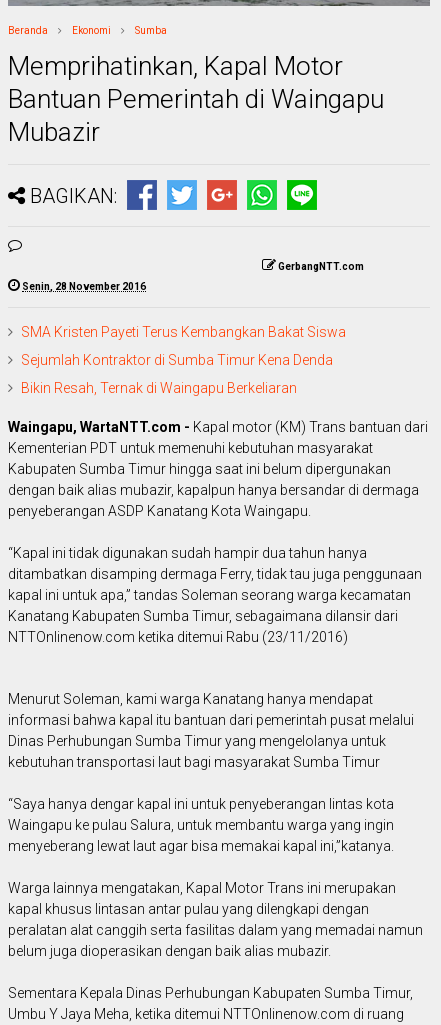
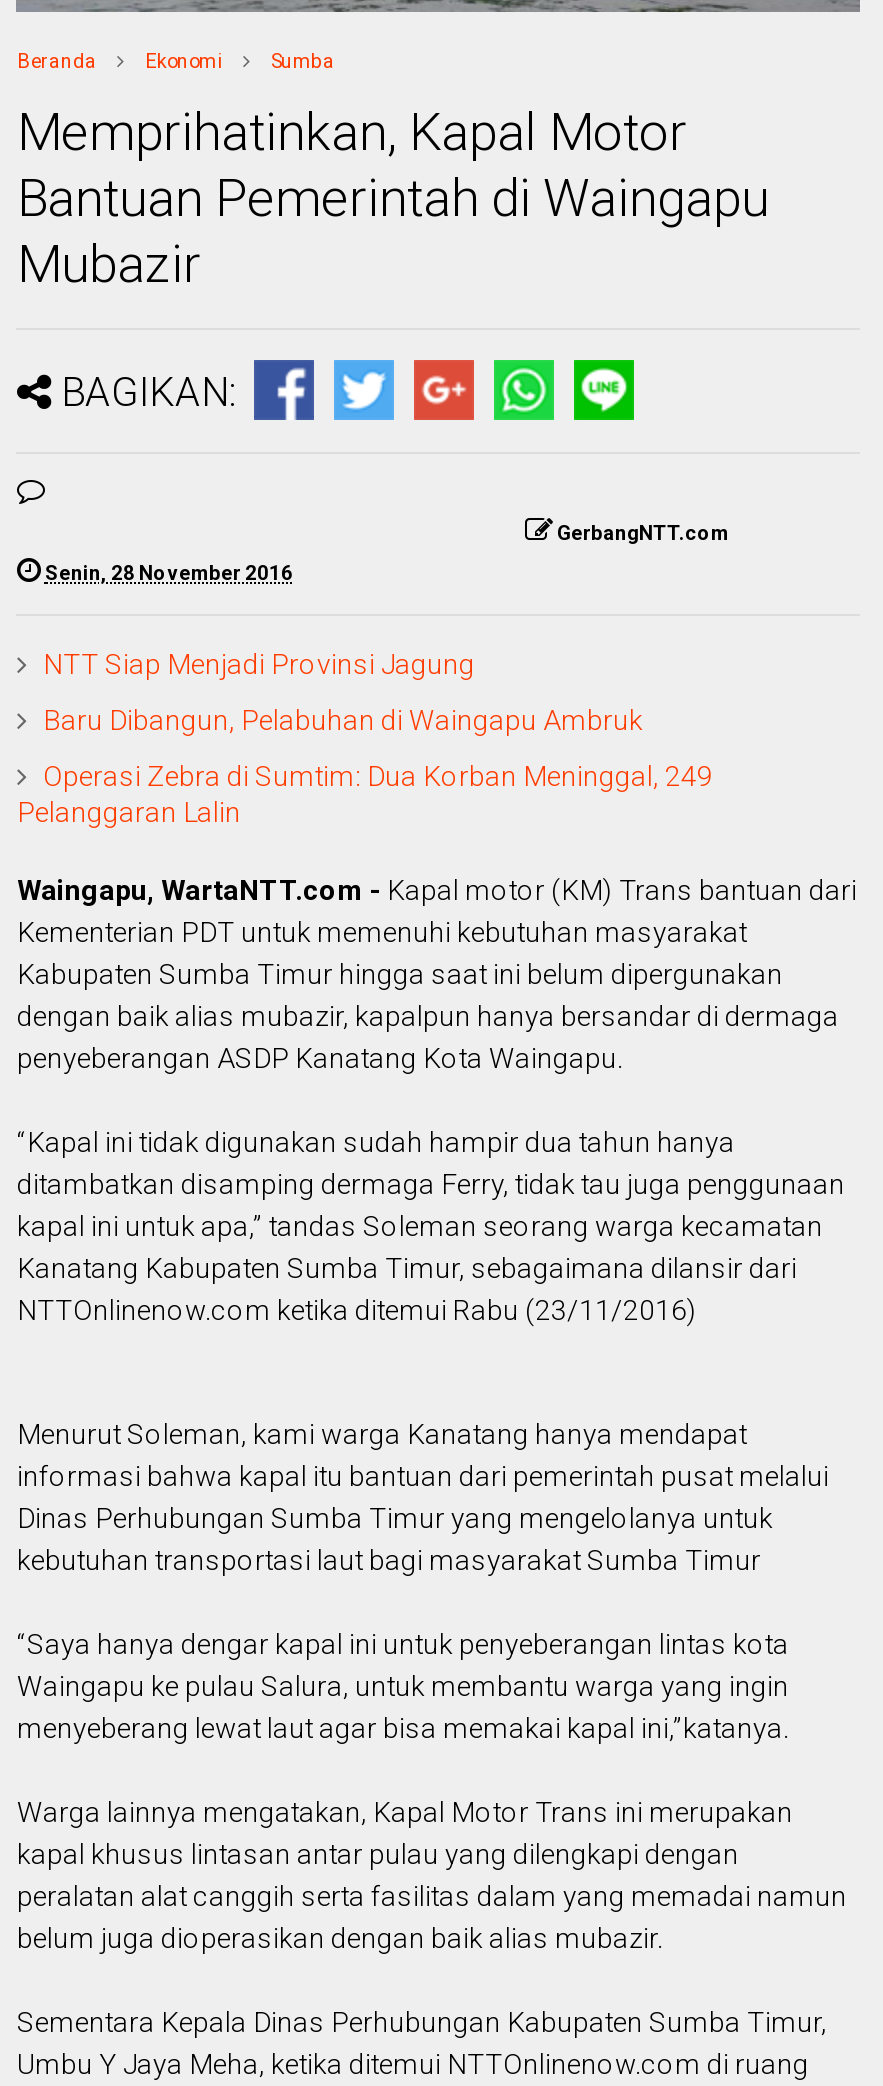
[21,324,346,340] SMA Kristen Payeti Terus Kembangkan Bakat Siswa -> [43,648,475,680] NTT Siap Menjadi Provinsi Jagung
[21,352,333,368] Sejumlah Kontraktor di Sumba Timur Kena Denda -> [43,704,643,736] Baru Dibangun, Pelabuhan di Waingapu Ambruk
[21,380,297,396] Bikin Resah, Ternak di Waingapu Berkeliaran -> [17,760,713,828] Operasi Zebra di Sumtim: Dua Korban Meninggal, 249 | Pelanggaran Lalin

